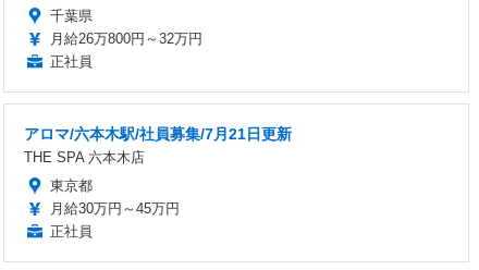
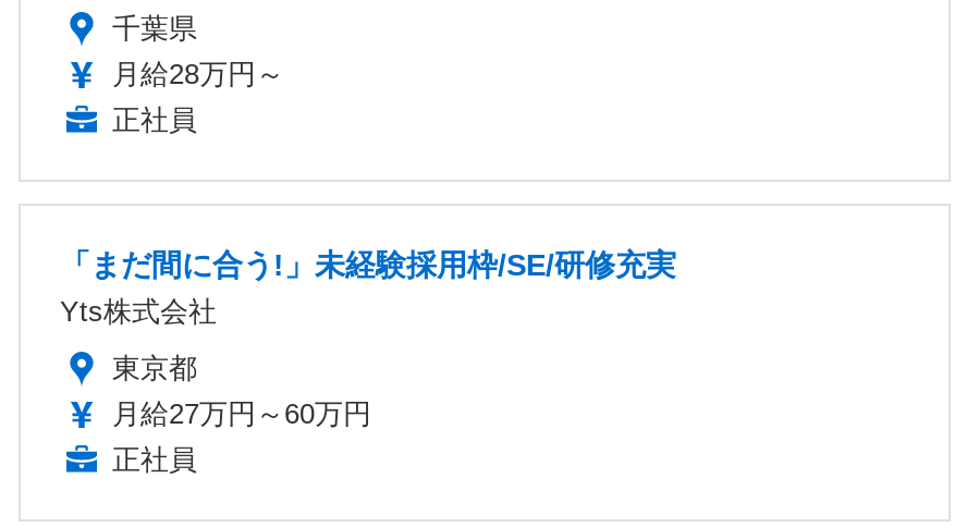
[50,30,202,46] 月給26万800円～32万円 -> [112,57,284,90] 月給28万円～
[24,125,292,165] アロマ/六本木駅/社員募集/7月21日更新 | THE SPA 六本木店 -> [60,247,676,327] 「まだ間に合う!」未経験採用枠/SE/研修充実 | Yts株式会社
[50,200,180,216] 月給30万円～45万円 -> [112,397,371,429] 月給27万円～60万円

